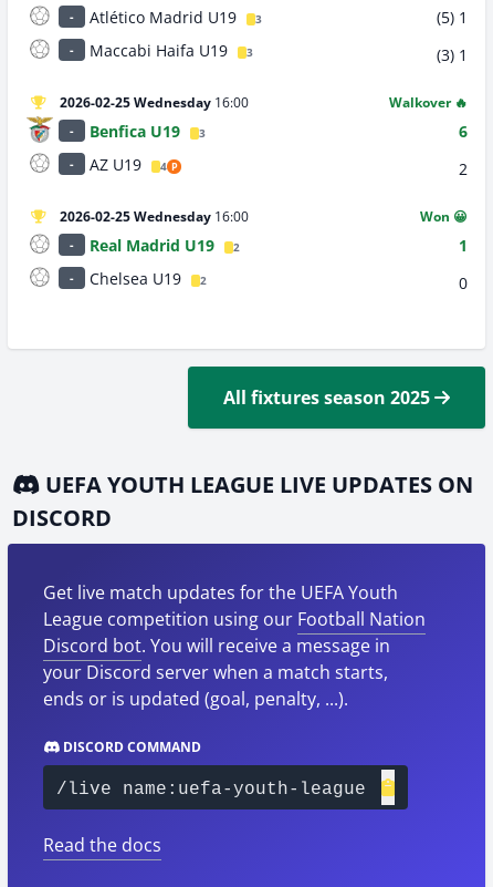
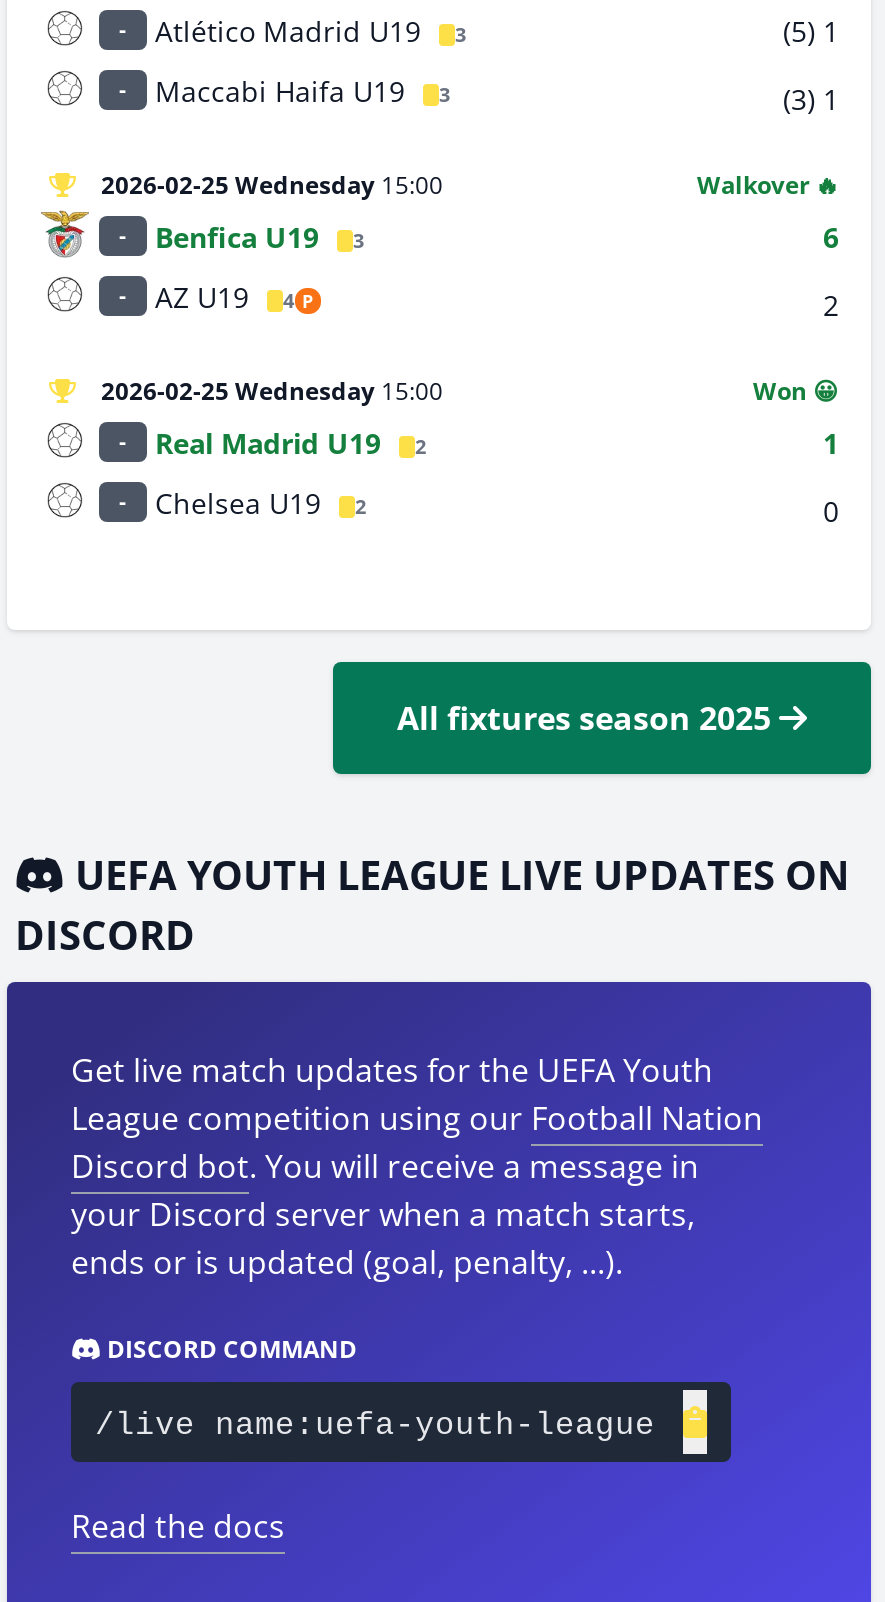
[60,93,249,112] 2026-02-25 Wednesday 16:00 -> [101,168,443,202] 2026-02-25 Wednesday 15:00
[60,207,249,226] 2026-02-25 Wednesday 16:00 -> [101,374,443,408] 2026-02-25 Wednesday 15:00

